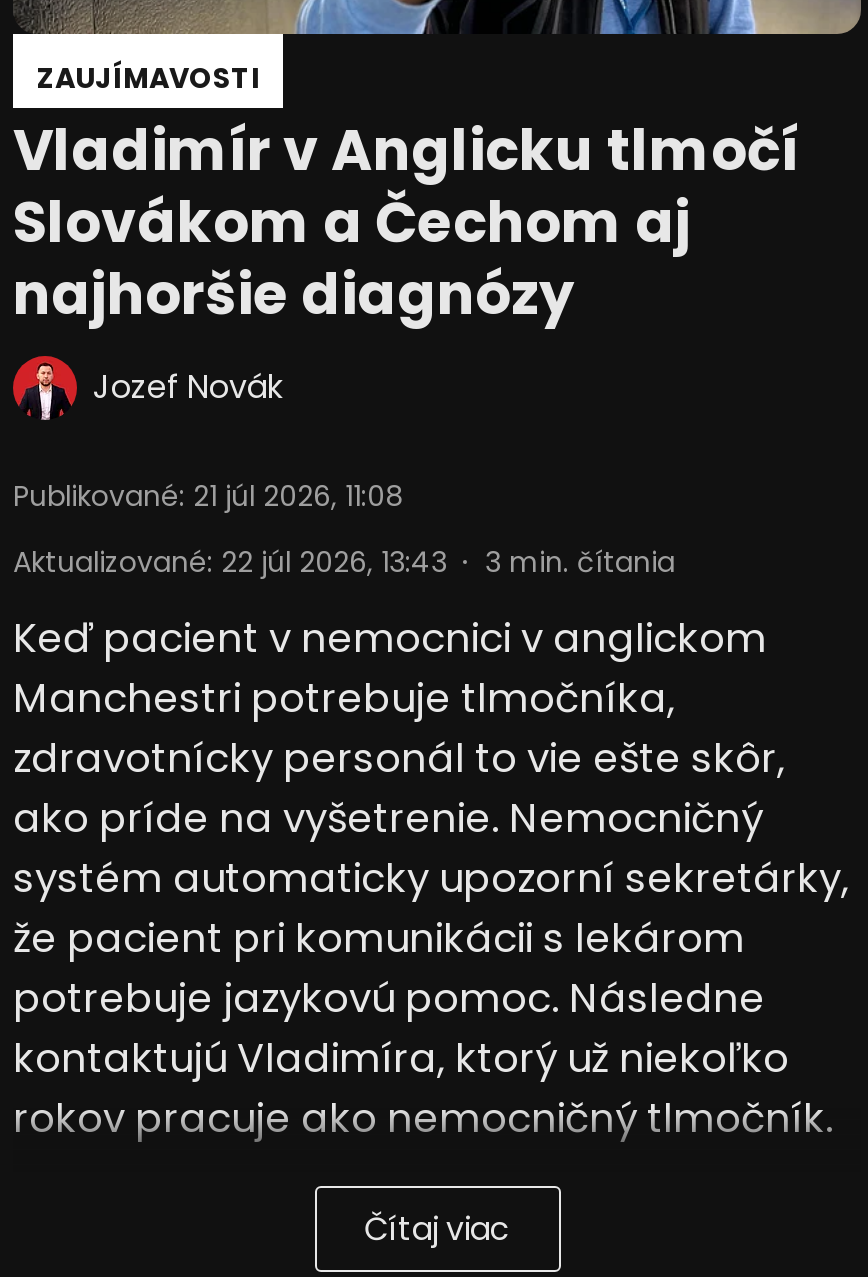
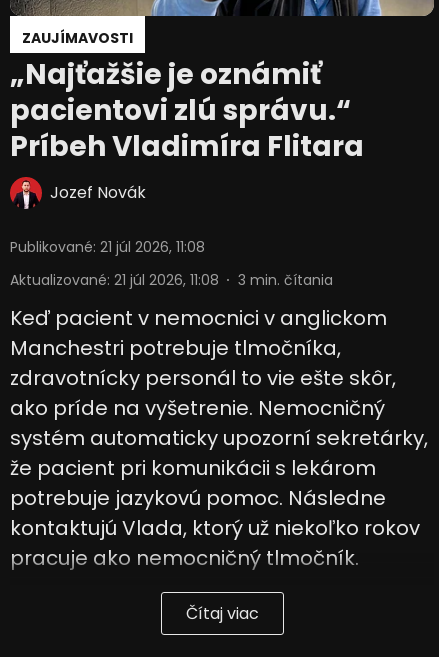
[13,111,799,333] Vladimír v Anglicku tlmočí | Slovákom a Čechom aj | najhoršie diagnózy -> [10,55,364,166] „Najťažšie je oznámiť | pacientovi zlú správu.“ | Príbeh Vladimíra Flitara
[13,541,447,581] Aktualizované: 22 júl 2026, 13:43 -> [10,270,219,290] Aktualizované: 21 júl 2026, 11:08
[13,1029,833,1145] kontaktujú Vladimíra, ktorý už niekoľko | rokov pracuje ako nemocničný tlmočník. -> [10,514,420,572] kontaktujú Vlada, ktorý už niekoľko rokov | pracuje ako nemocničný tlmočník.

